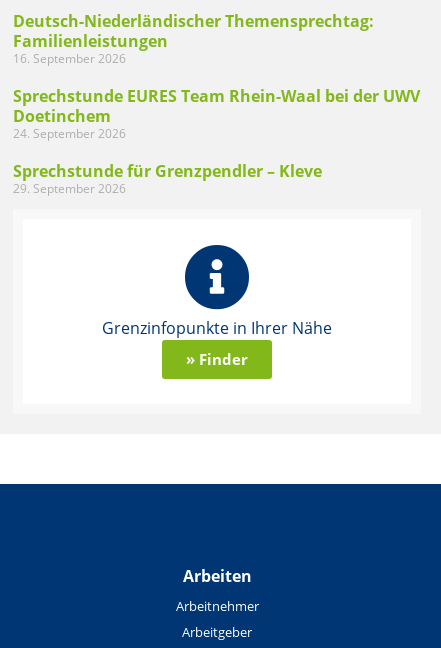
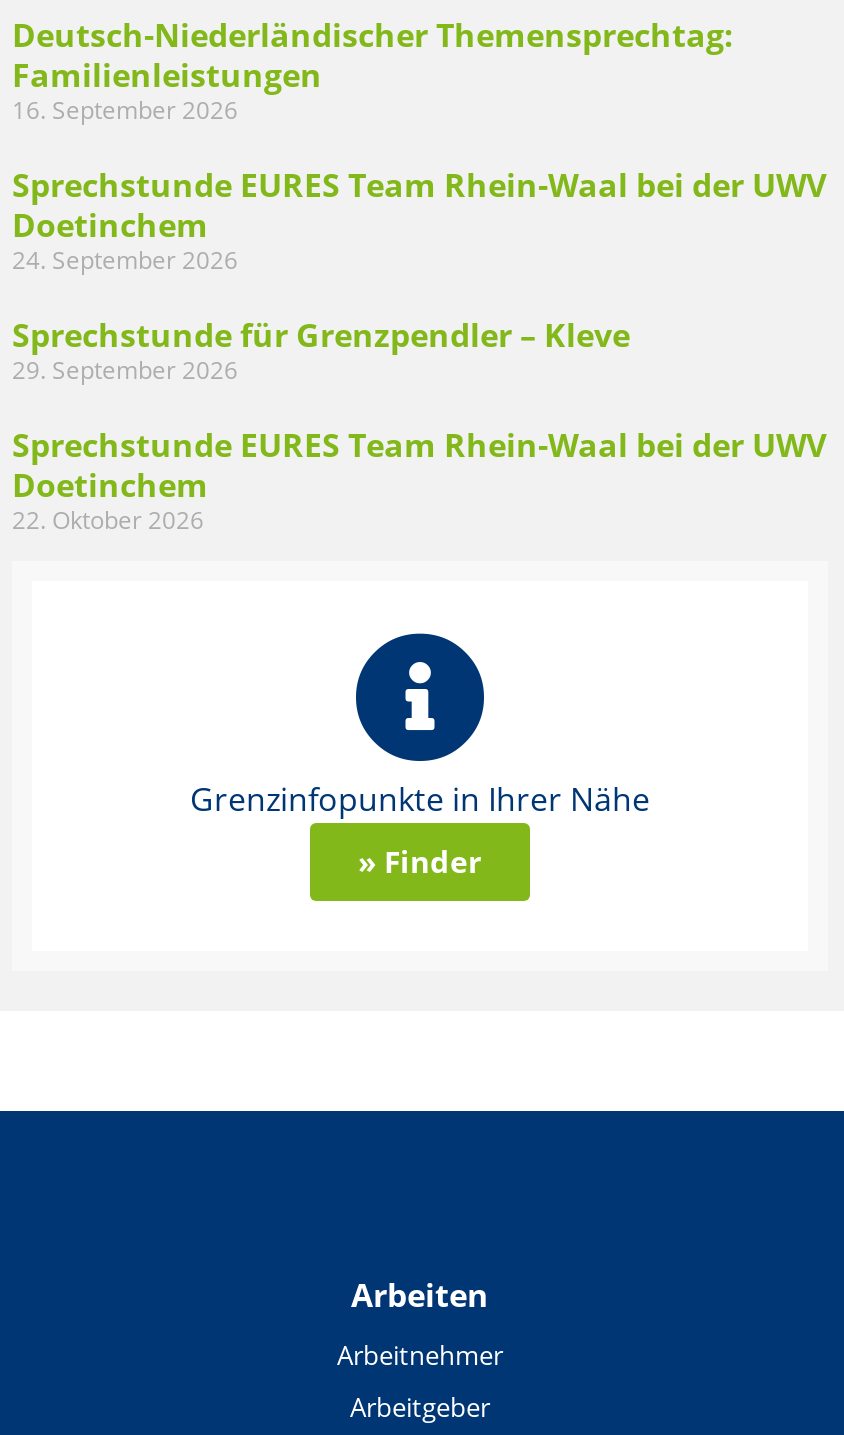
none -> [12,423,826,537] Sprechstunde EURES Team Rhein-Waal bei der UWV | Doetinchem | 22. Oktober 2026

